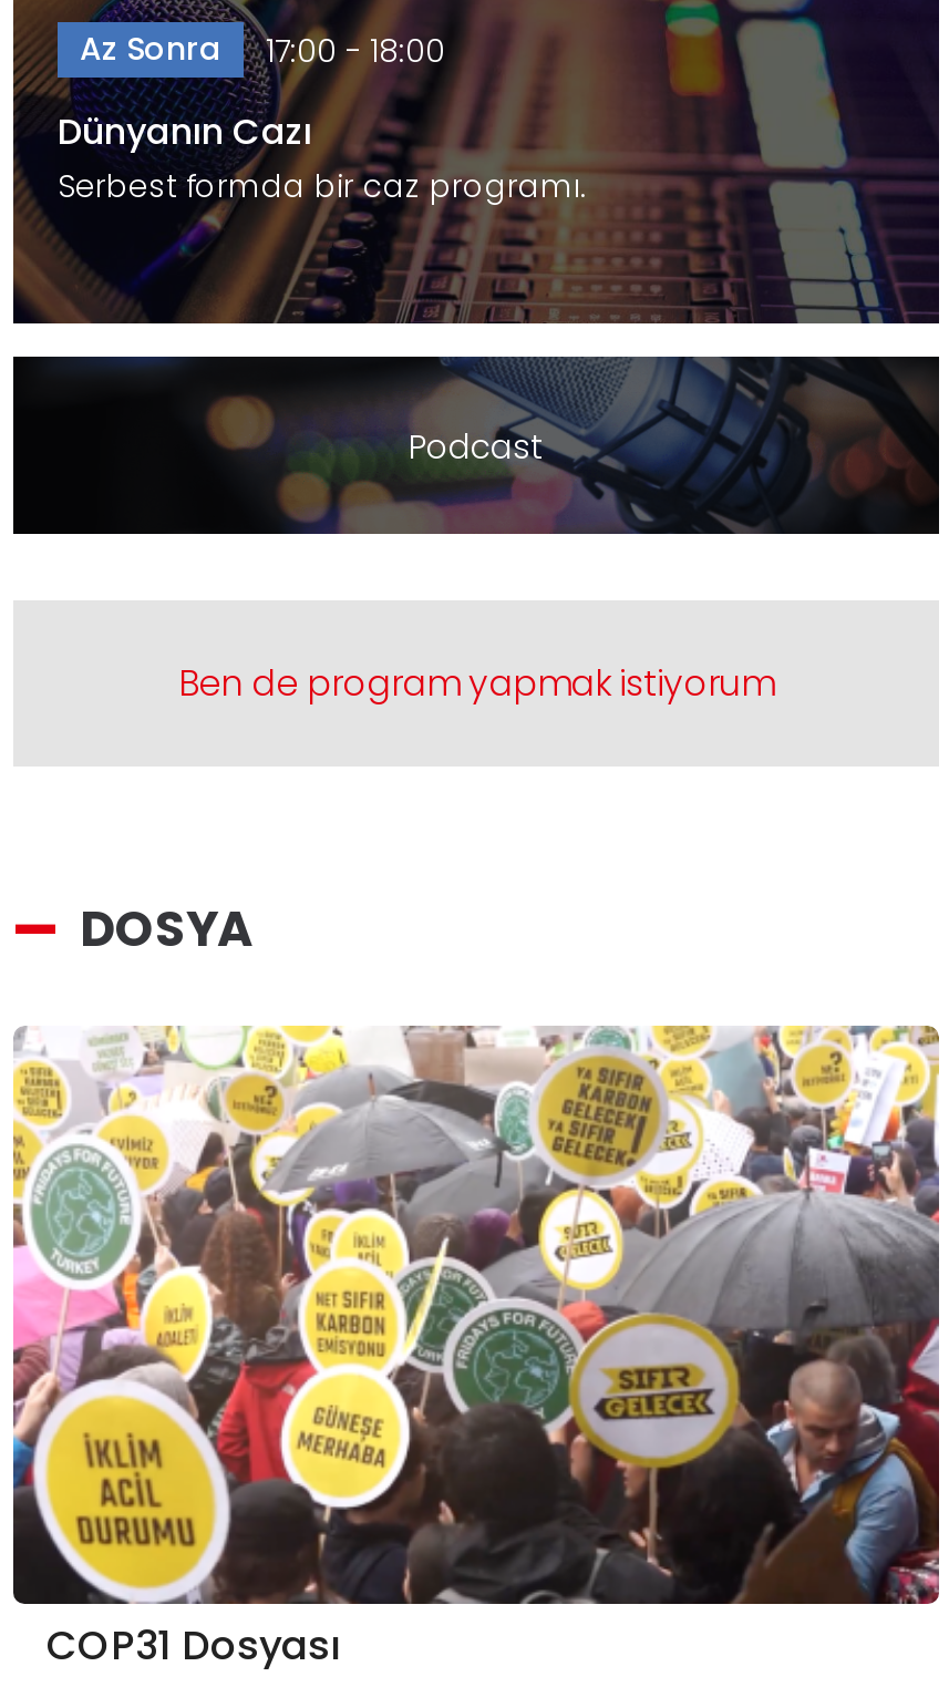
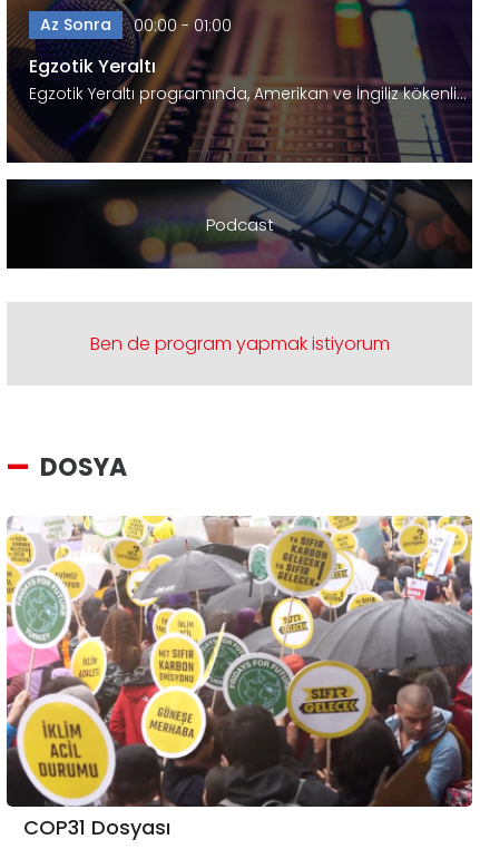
[80,26,445,73] Az Sonra 17:00 - 18:00 -> [40,13,232,37] Az Sonra 00:00 - 01:00
[58,106,587,208] Dünyanın Cazı | Serbest formda bir caz programı. -> [29,53,467,105] Egzotik Yeraltı | Egzotik Yeraltı programında, Amerikan ve İngiliz kökenli…

